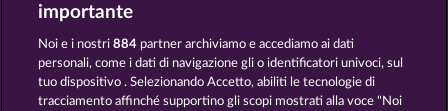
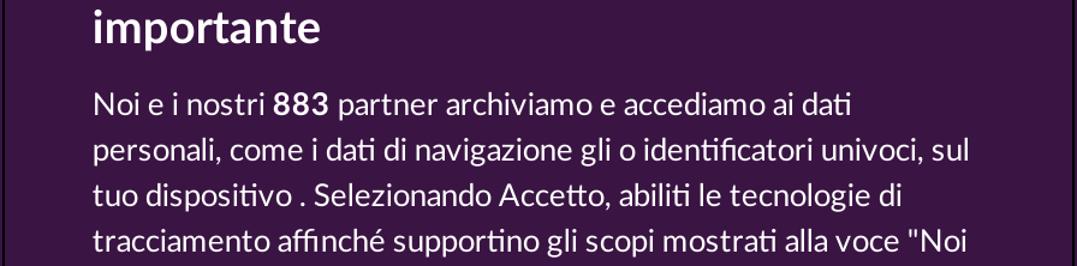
[38,38,354,51] Noi e i nostri 884 partner archiviamo e accediamo ai dati -> [92,91,852,122] Noi e i nostri 883 partner archiviamo e accediamo ai dati

